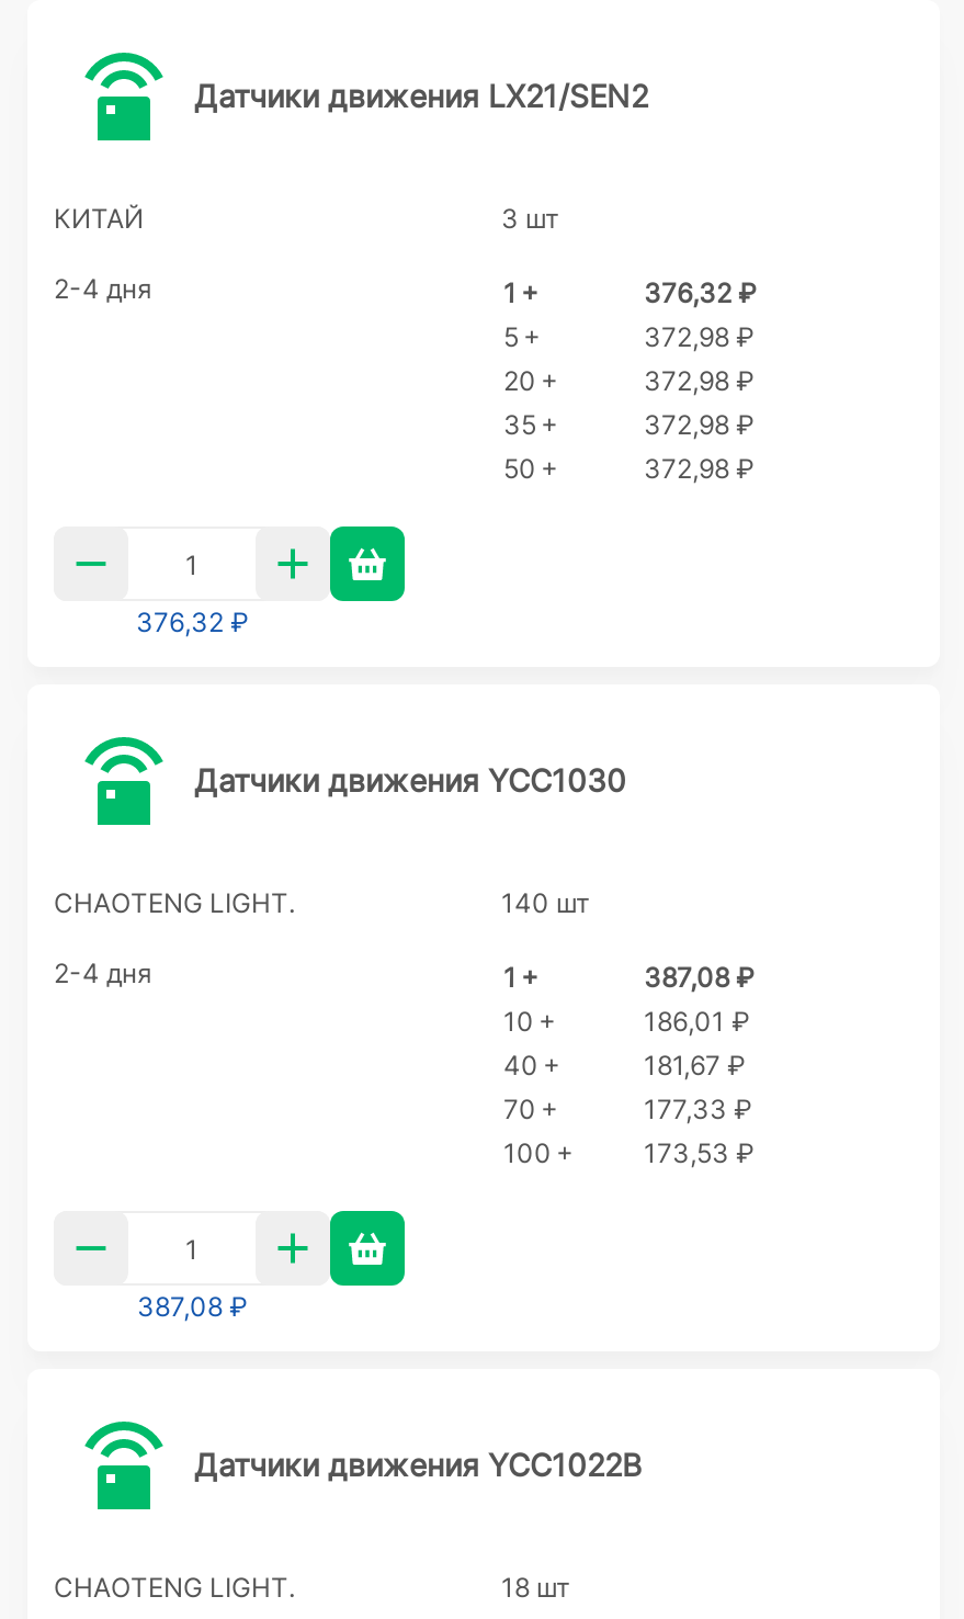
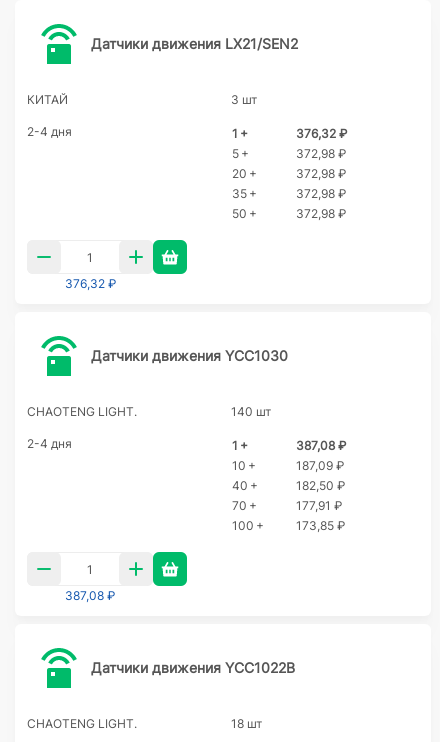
[644,1005,749,1038] 186,01 ₽ -> [296,458,344,473] 187,09 ₽
[644,1049,745,1082] 181,67 ₽ -> [296,478,345,493] 182,50 ₽
[644,1092,751,1125] 177,33 ₽ -> [296,498,342,513] 177,91 ₽
[644,1136,753,1169] 173,53 ₽ -> [296,518,345,533] 173,85 ₽

